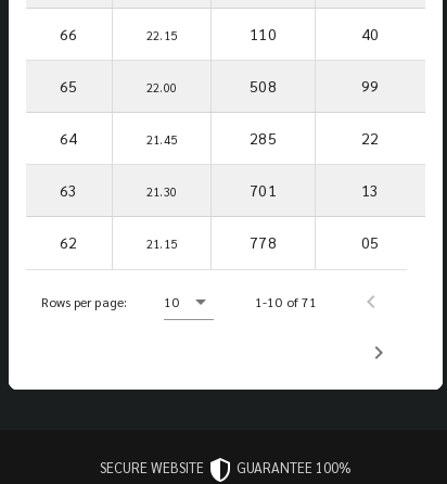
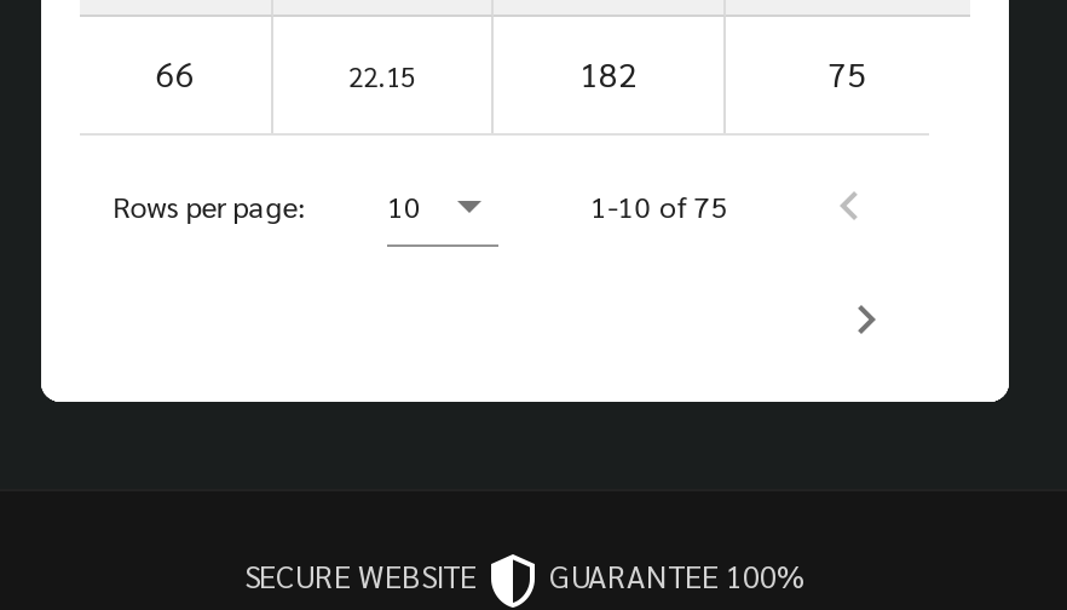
[60,24,379,252] 110 | 40 | 65 | 22.00 | 508 | 99 | 64 | 21.45 | 285 | 22 | 63 | 21.30 | 701 | 13 | 62 | 21.15 | 778 | 05 -> [579,50,868,94] 182 | 75
[255,293,317,310] 1-10 of 71 -> [590,186,728,225] 1-10 of 75

